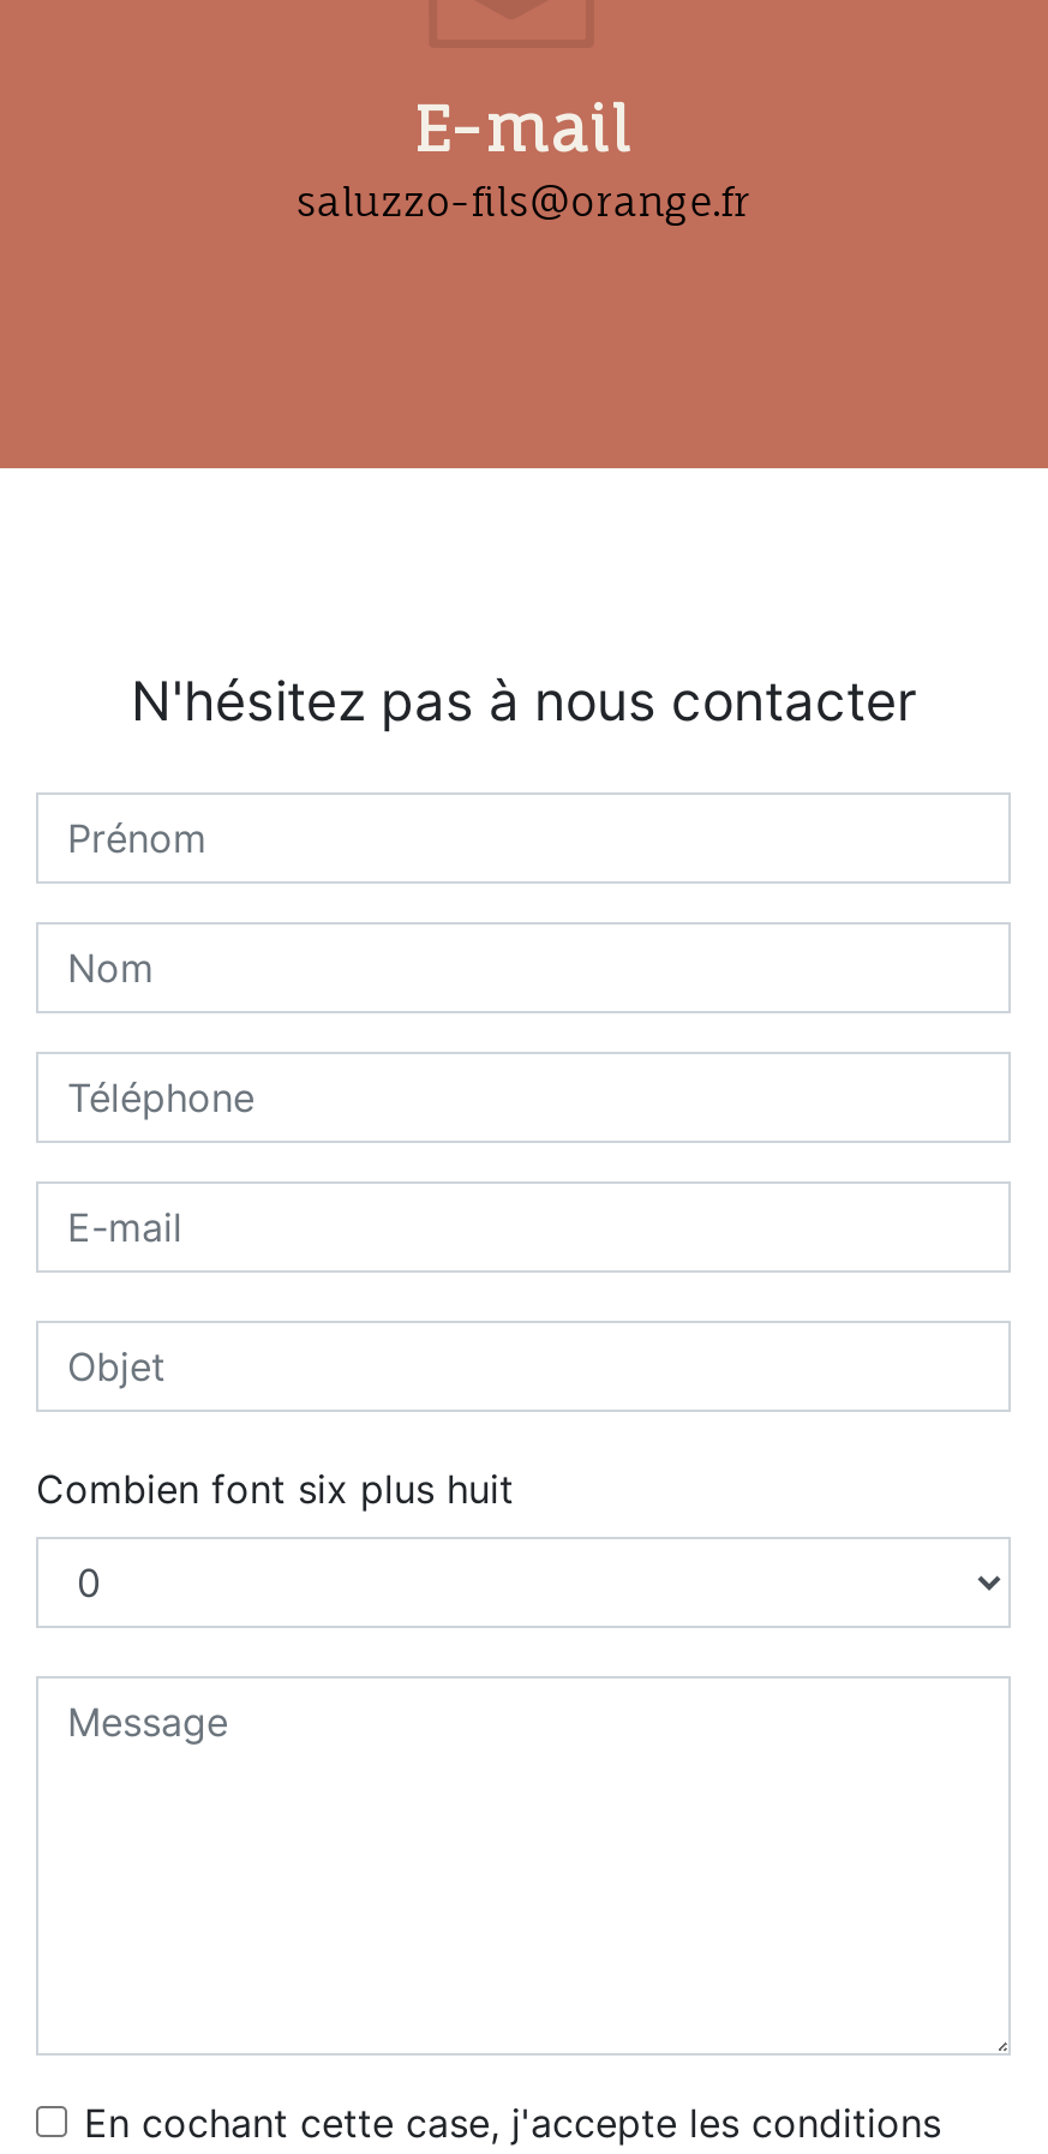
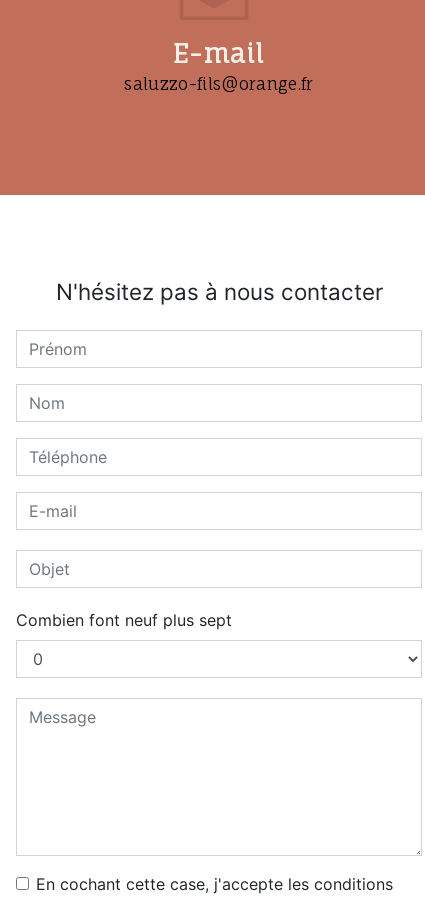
[36,1466,514,1514] Combien font six plus huit -> [16,610,232,630] Combien font neuf plus sept

